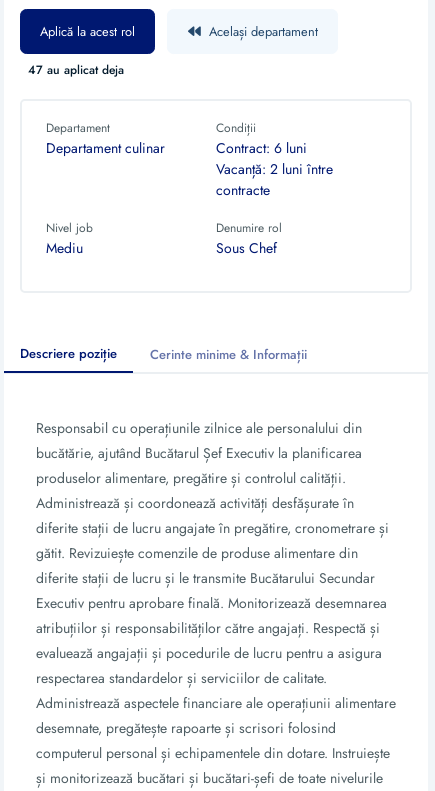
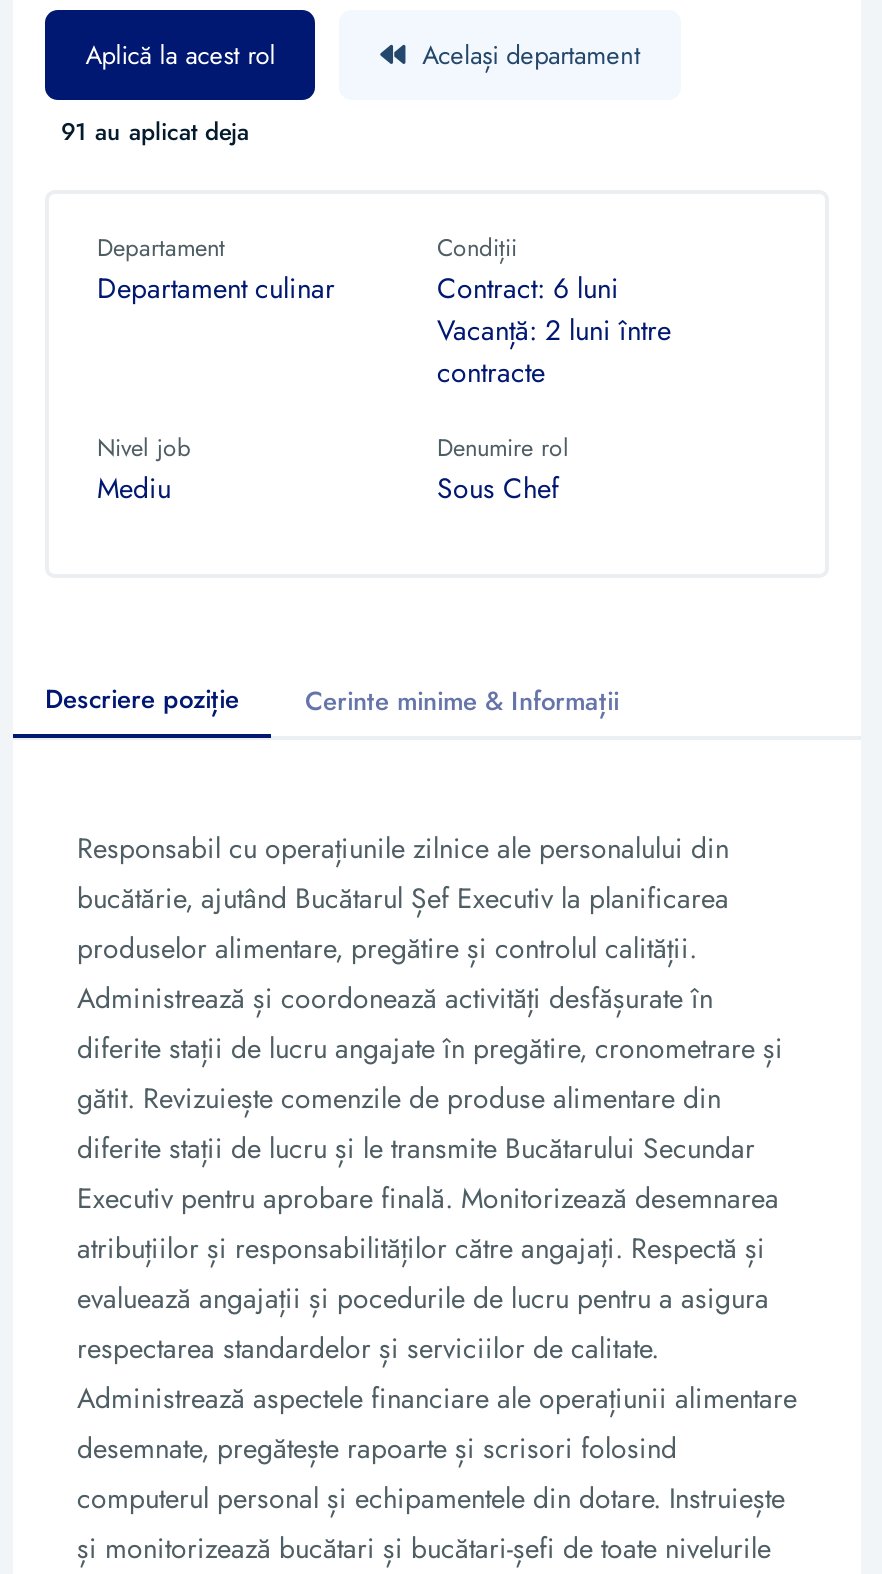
[28,61,124,79] 47 au aplicat deja -> [61,114,249,150] 91 au aplicat deja

